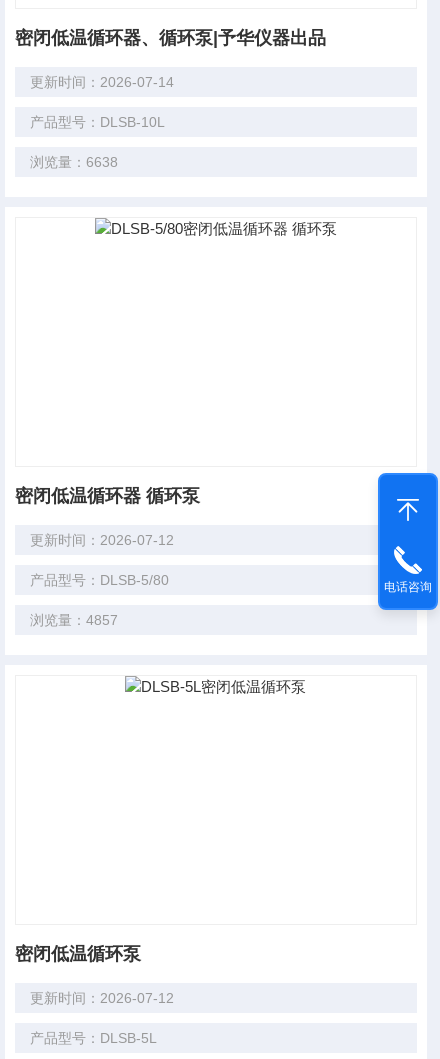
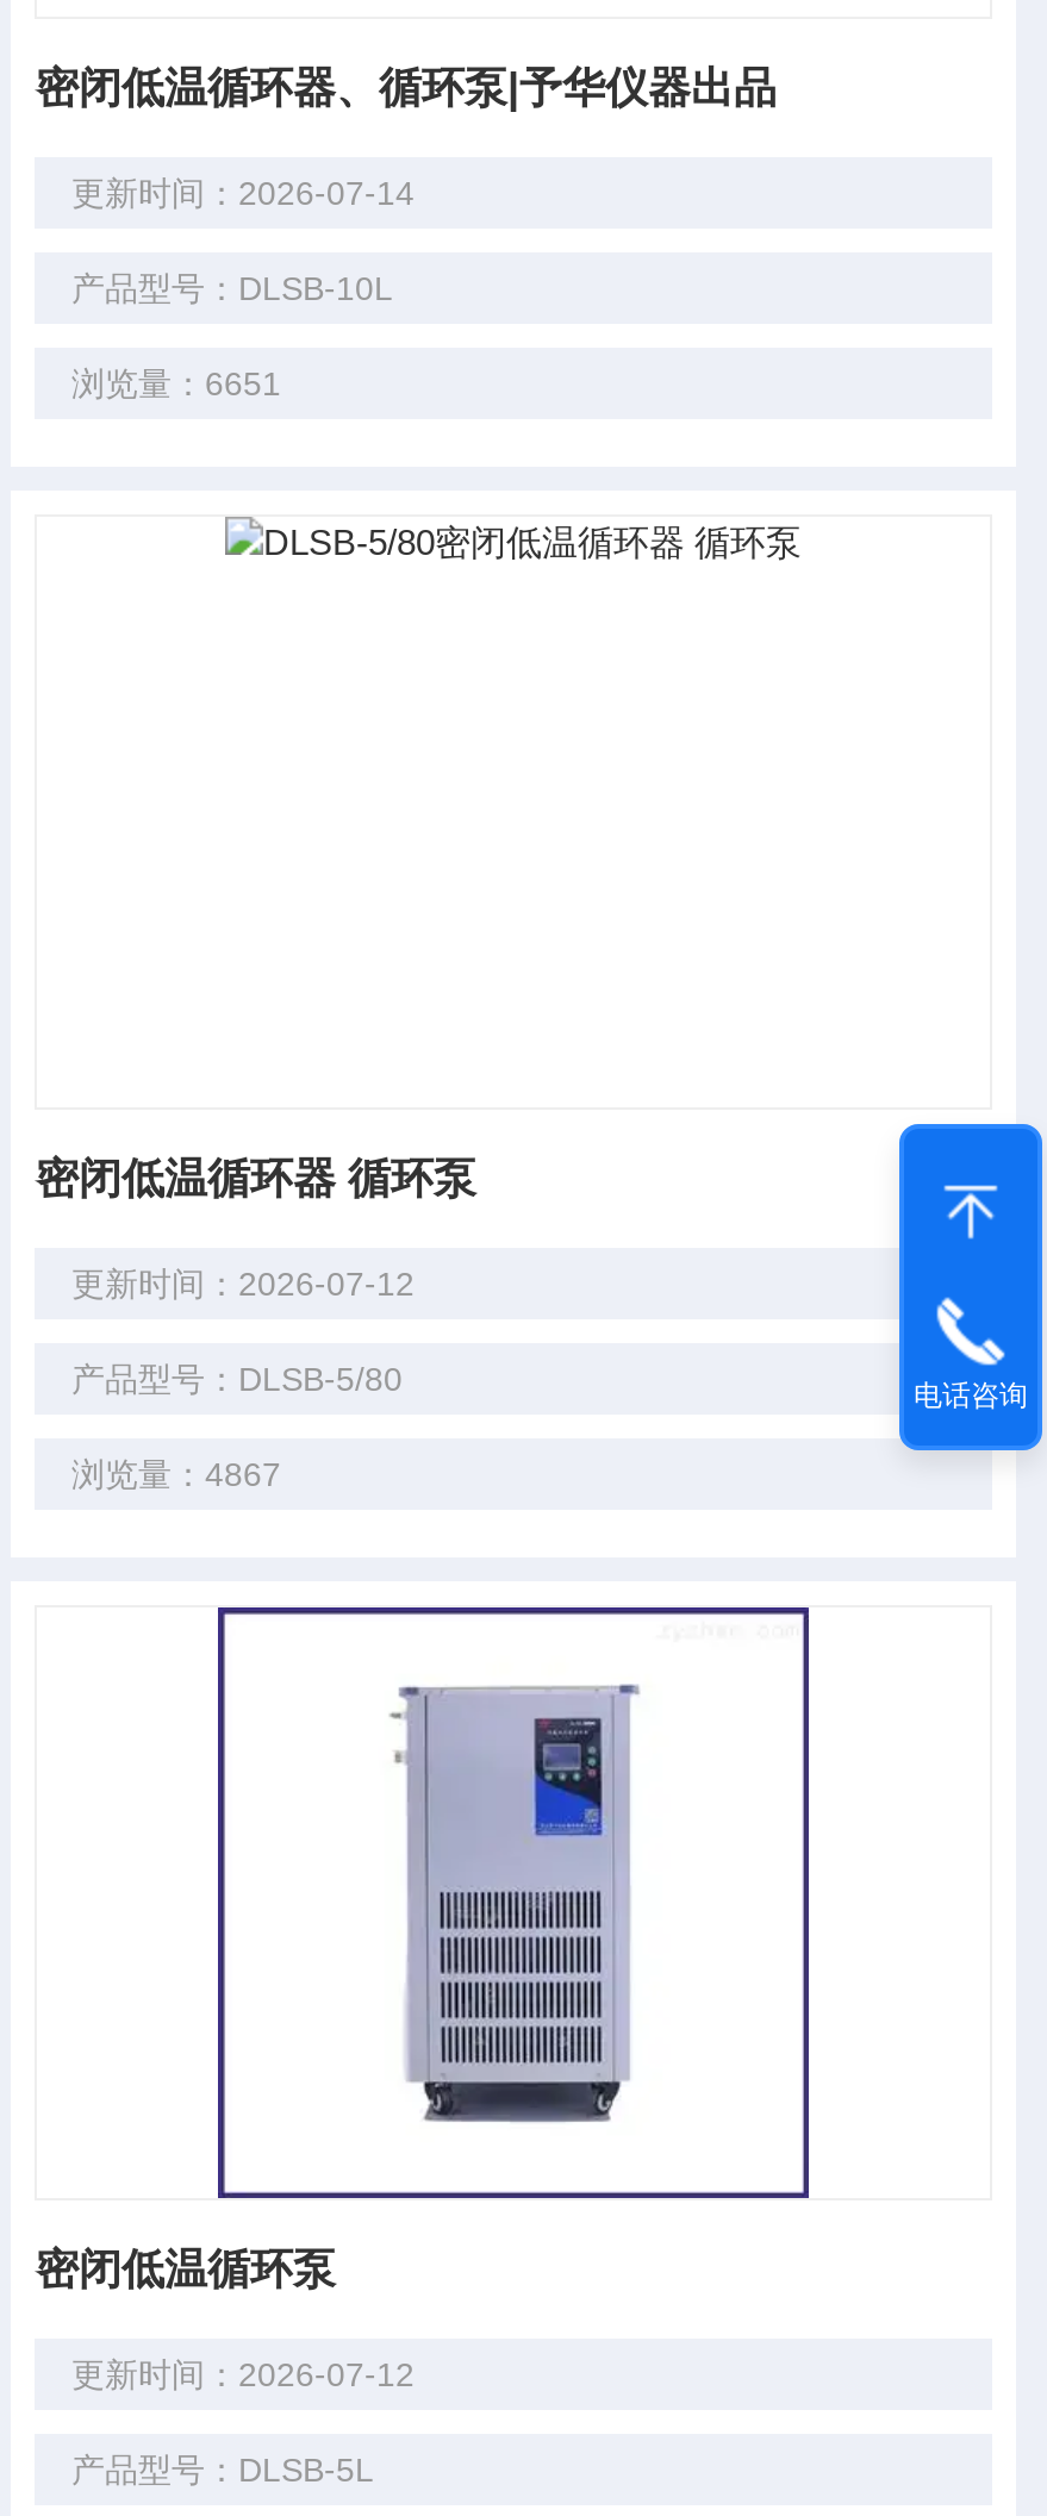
[30,154,118,170] 浏览量：6638 -> [71,364,281,402] 浏览量：6651
none -> [216,1605,811,2200] [image]
[30,612,118,628] 浏览量：4857 -> [71,1455,281,1493] 浏览量：4867

